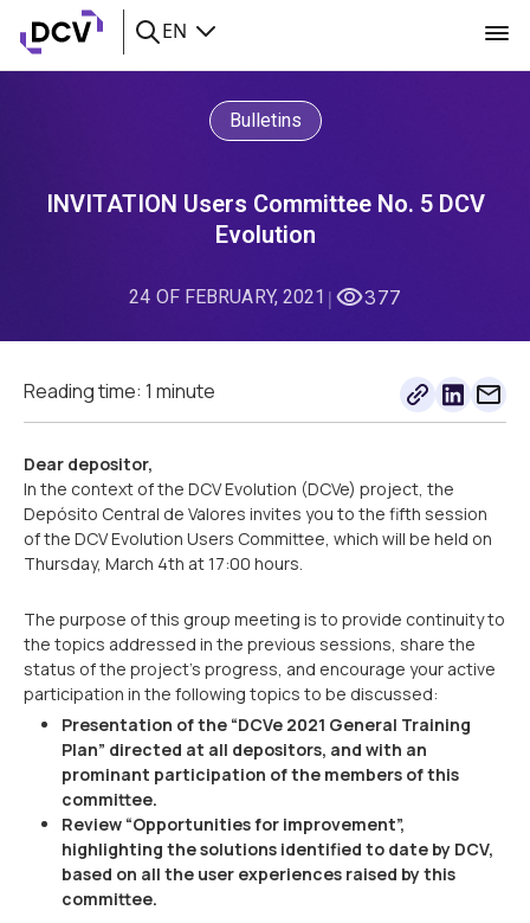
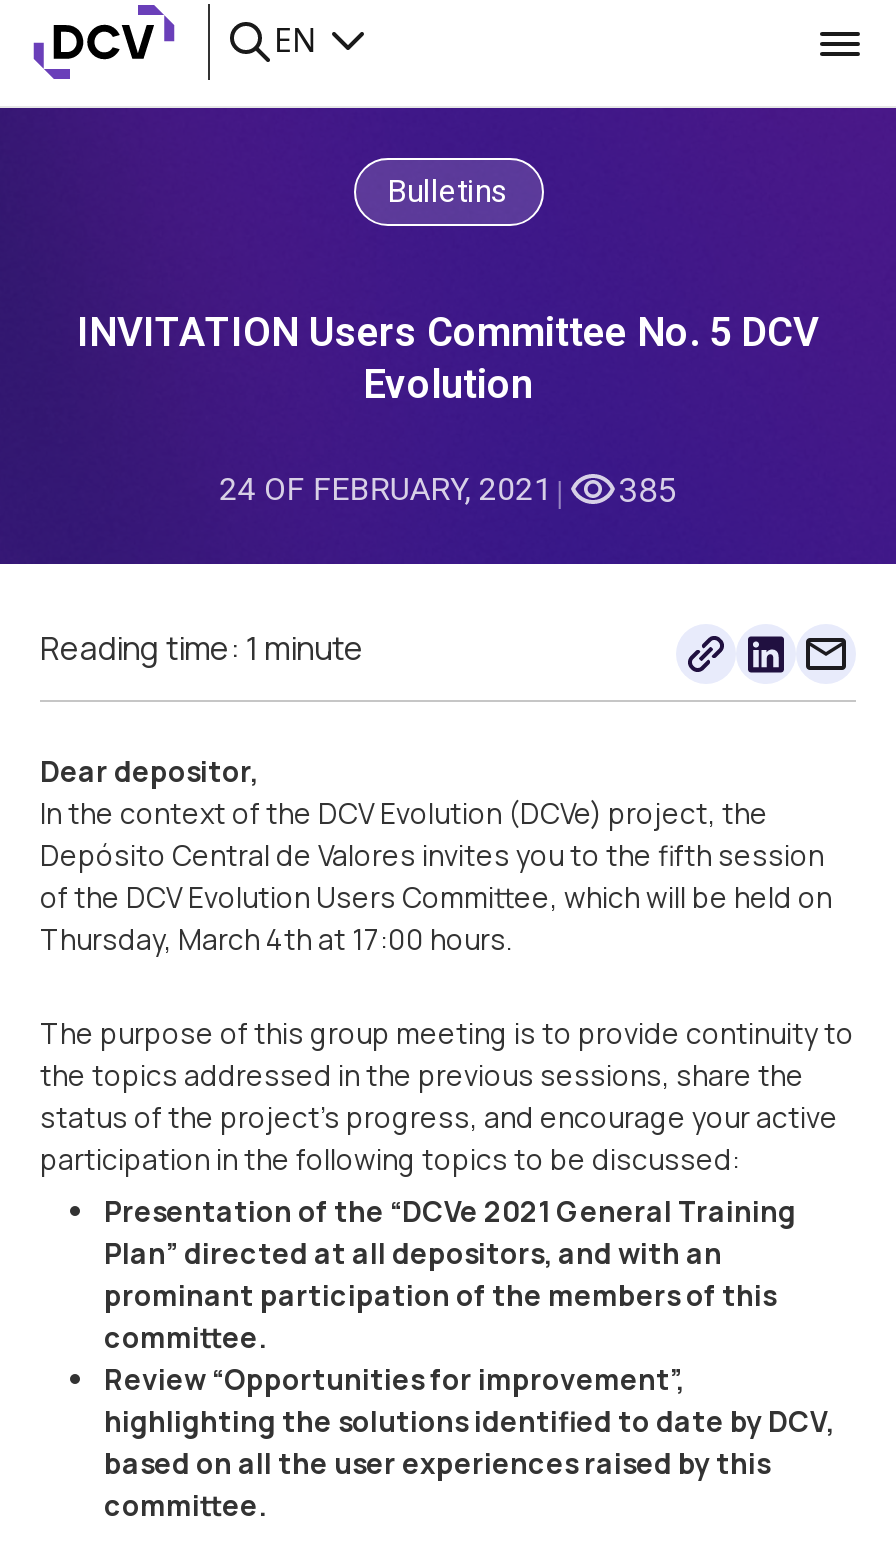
[365,286,401,309] 377 -> [618,470,677,510] 385

